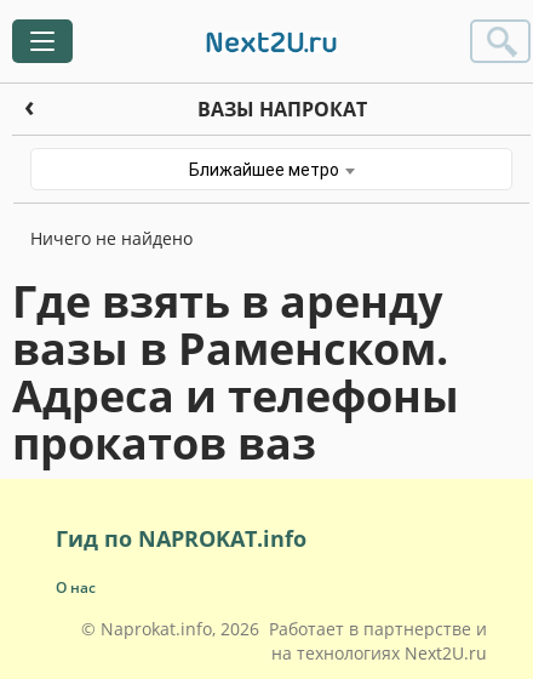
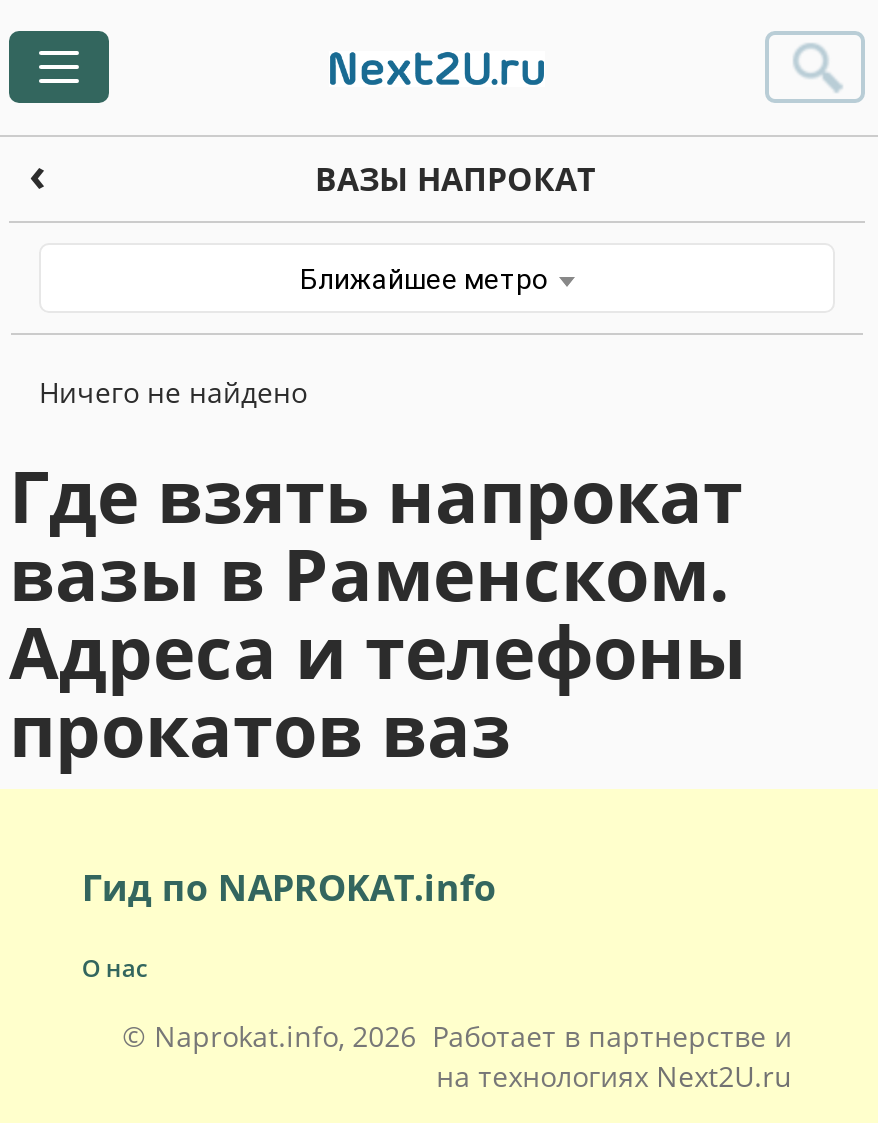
[12,272,442,331] Где взять в аренду -> [9,447,743,545] Где взять напрокат

